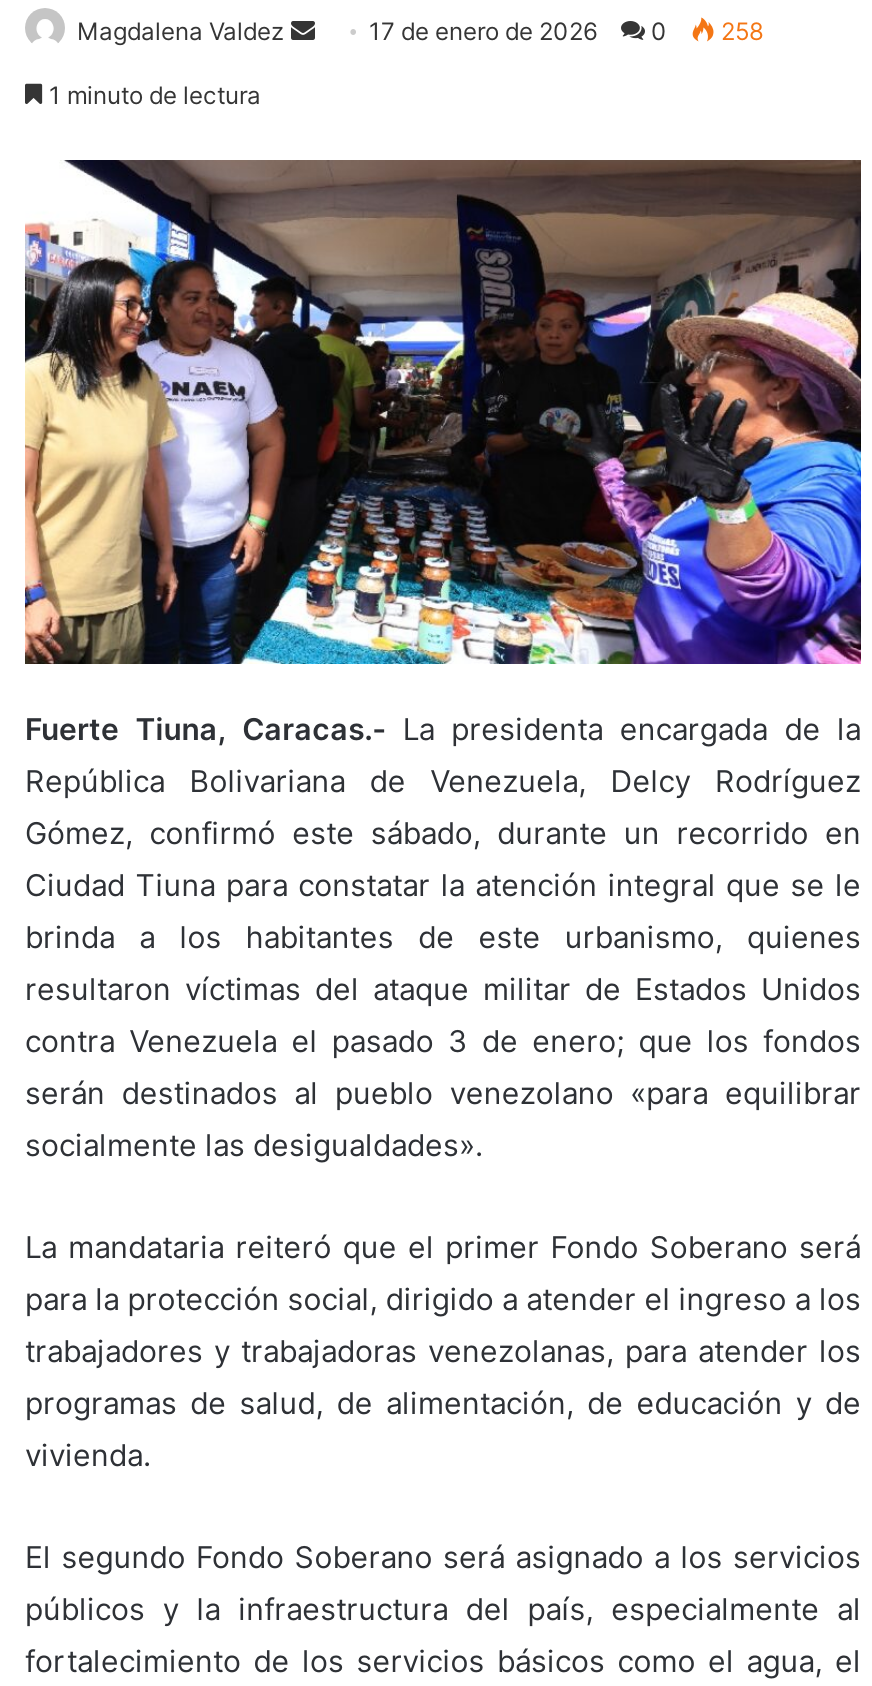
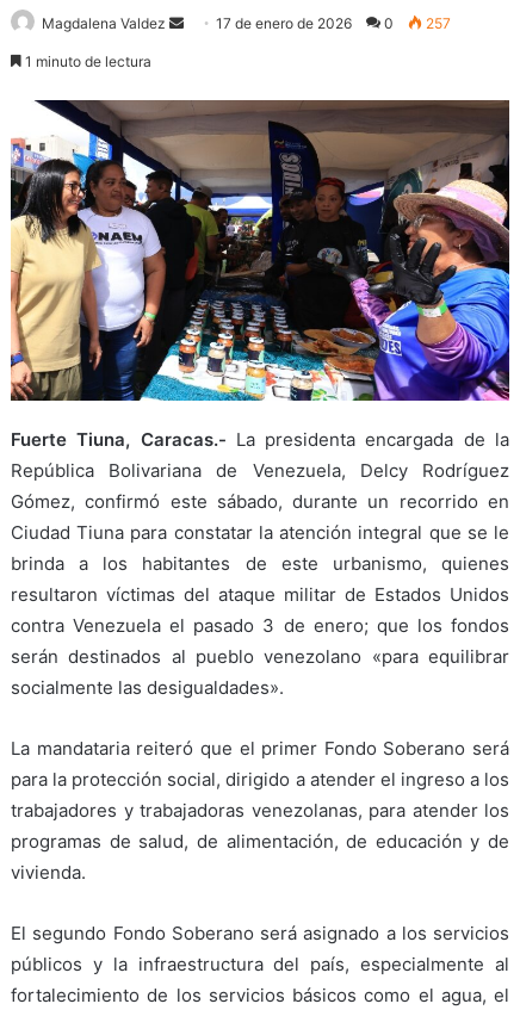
[715,16,763,46] 258 -> [422,14,451,32] 257

